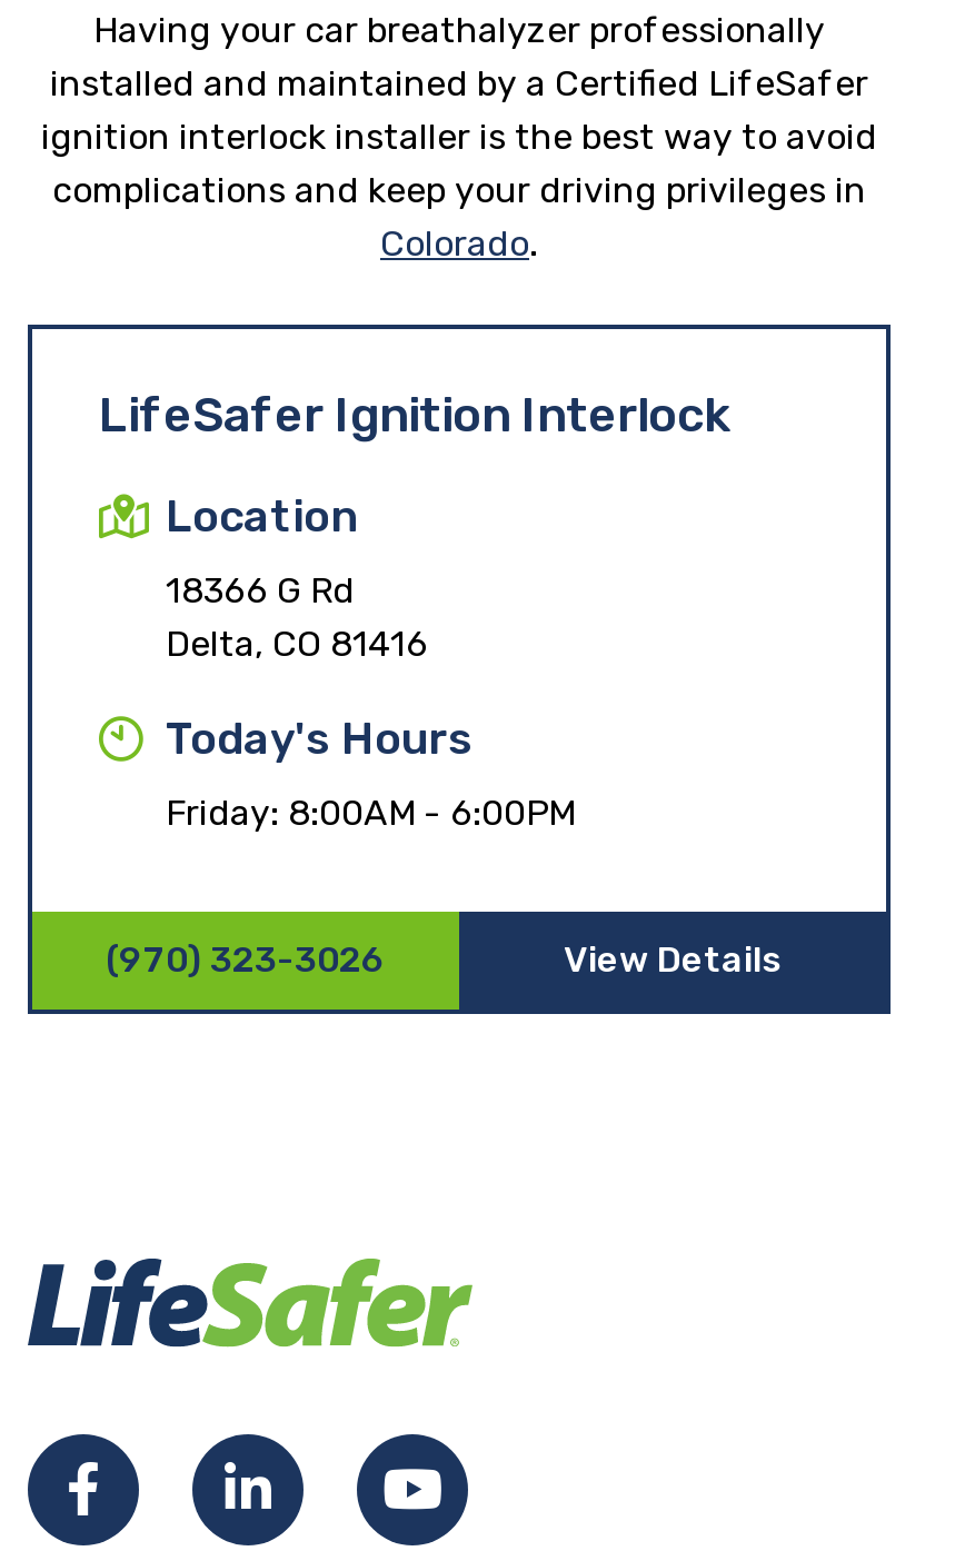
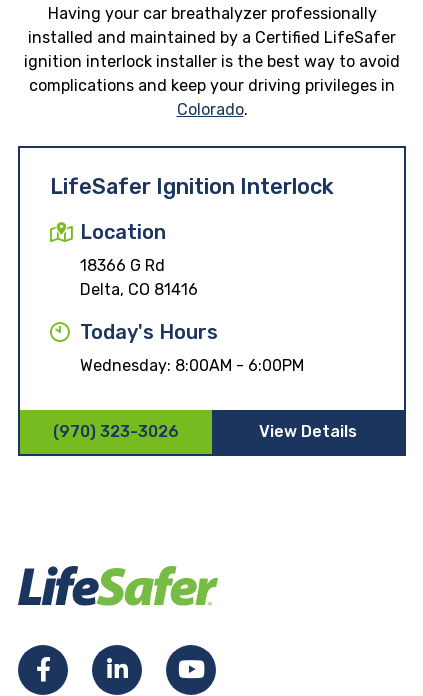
[166,791,575,833] Friday: 8:00AM - 6:00PM -> [80,355,304,374] Wednesday: 8:00AM - 6:00PM

